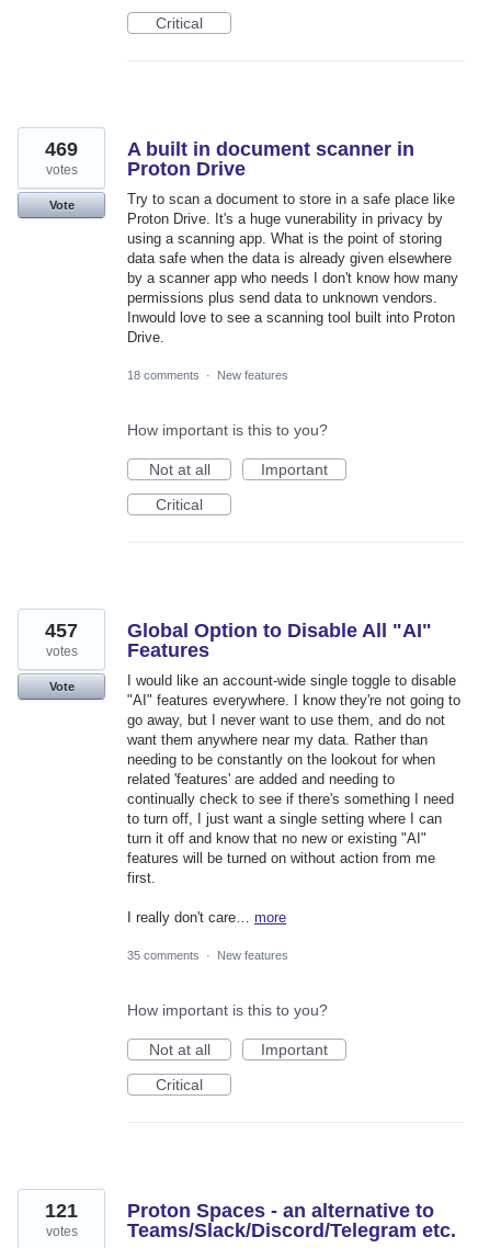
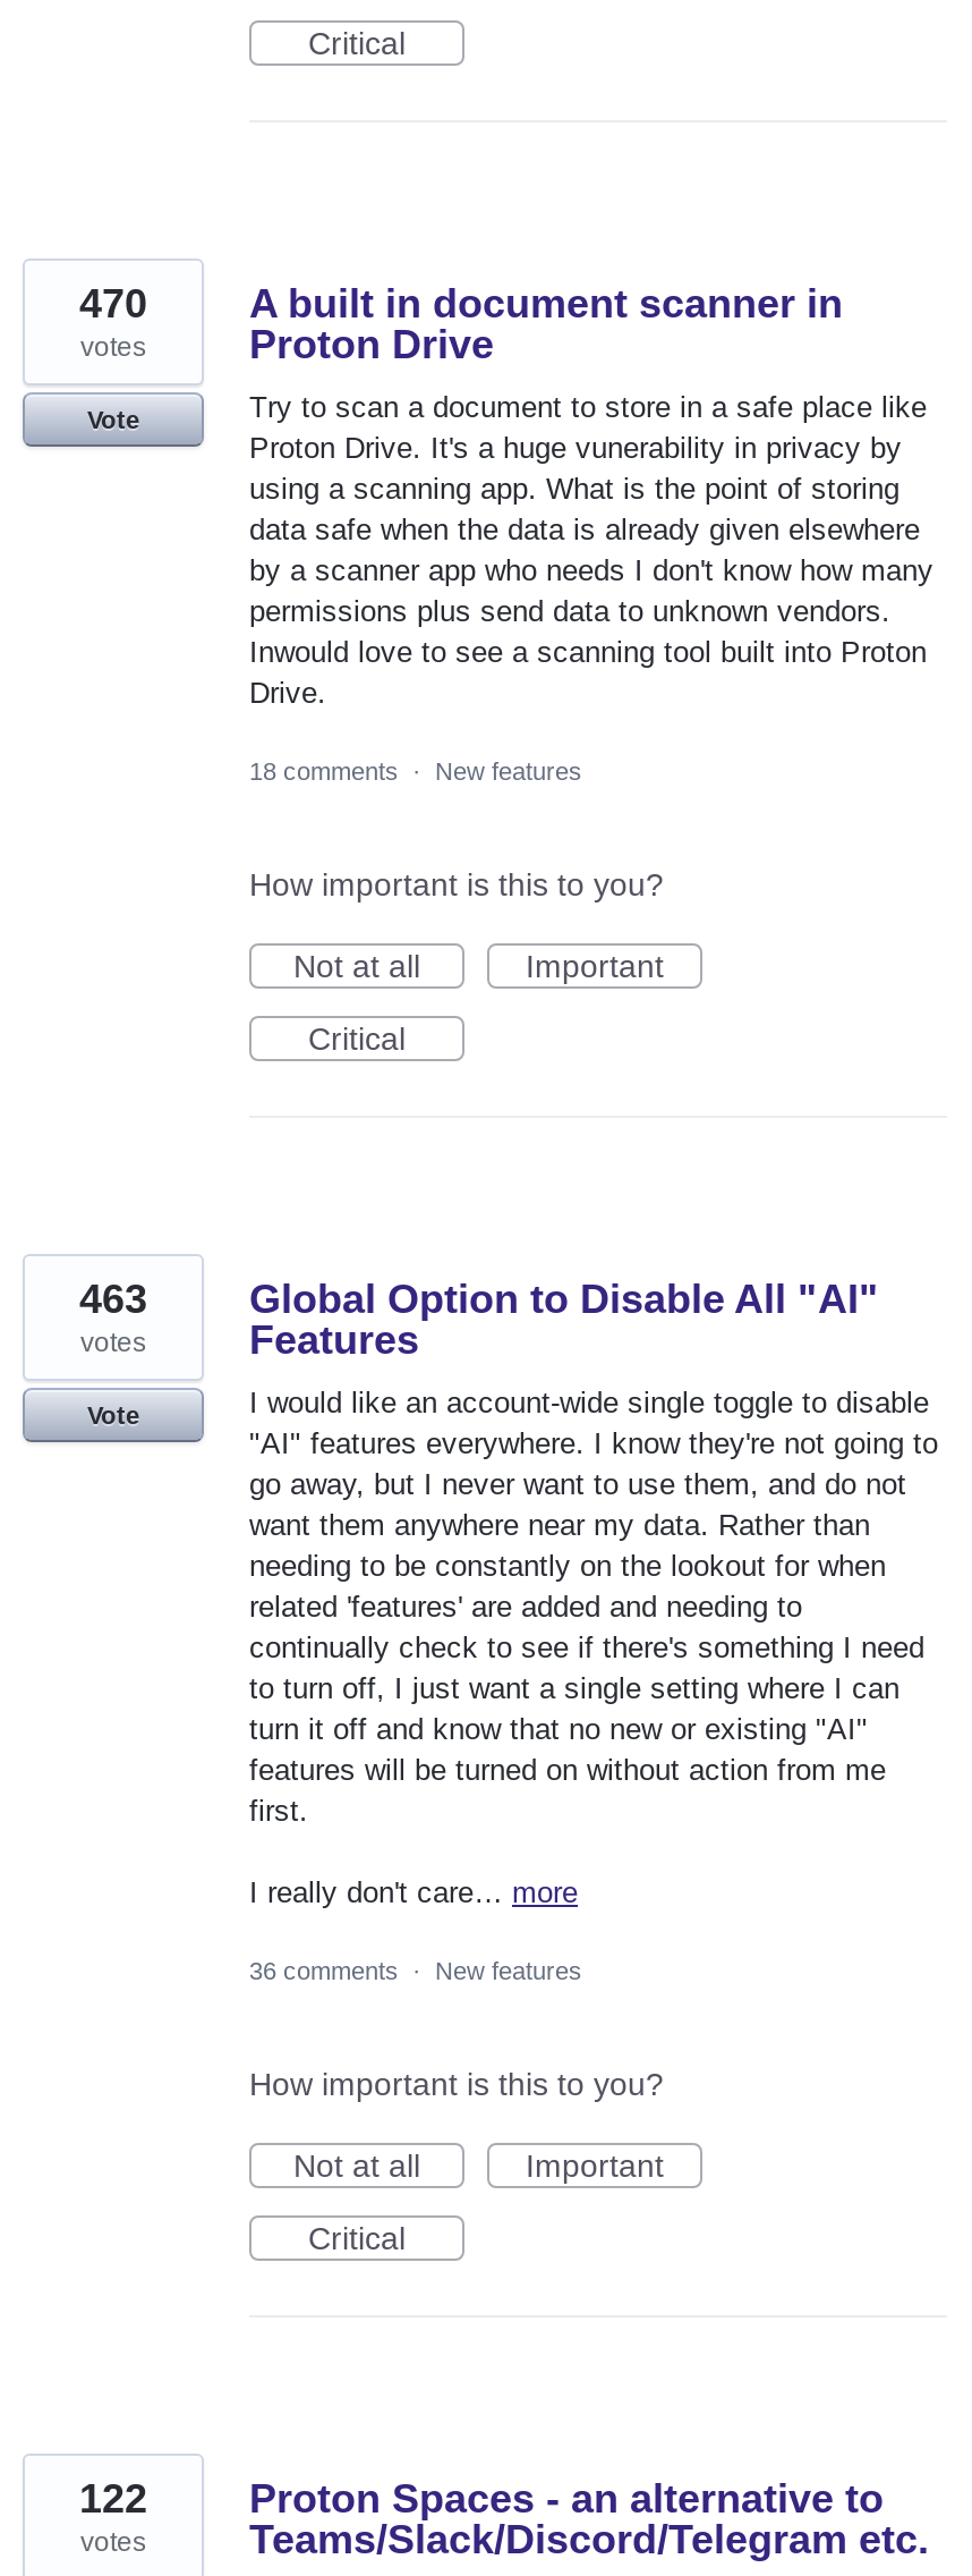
[45,138,78,160] 469 -> [79,280,147,326] 470
[45,619,78,641] 457 -> [79,1276,147,1322] 463
[127,949,288,962] 35 comments · New features -> [249,1957,582,1984] 36 comments · New features
[45,1200,78,1222] 121 -> [79,2476,147,2522] 122

